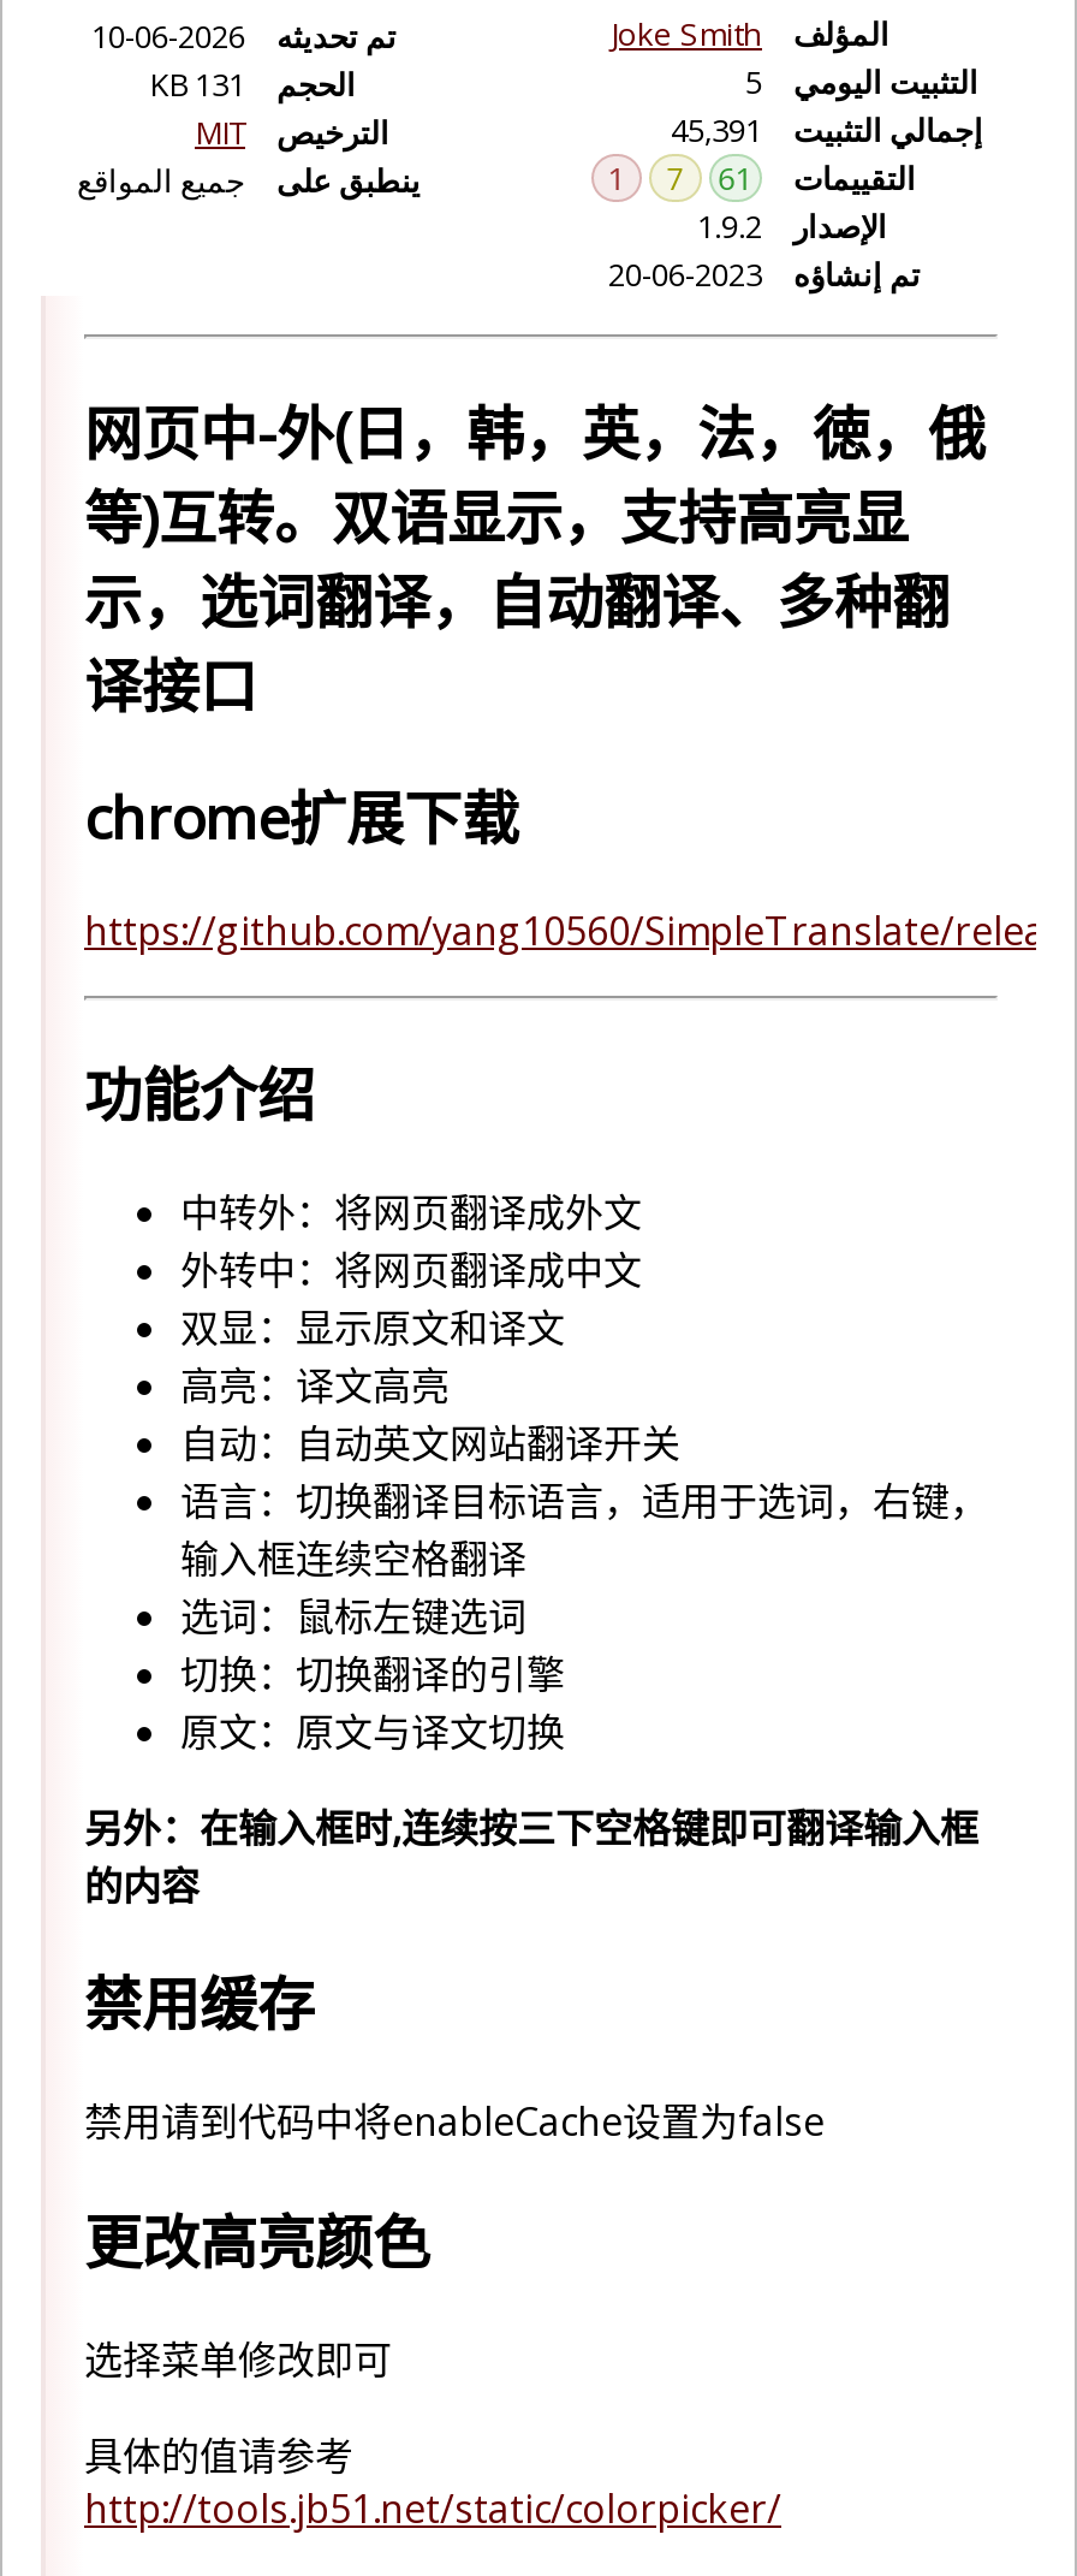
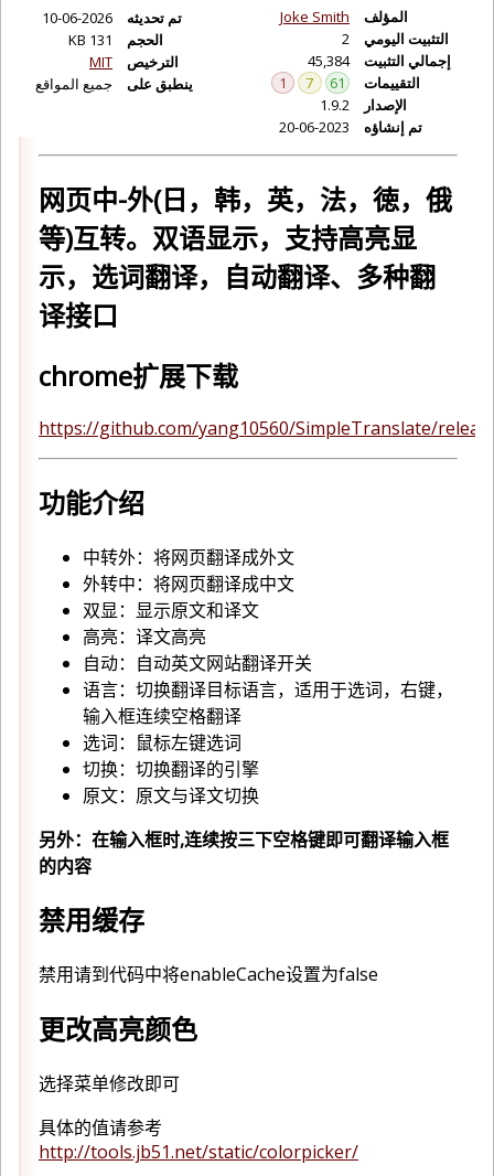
[745,60,978,103] التثبيت اليومي 5 -> [342,29,449,49] التثبيت اليومي 2
[671,108,983,152] إجمالي التثبيت 45,391 -> [308,51,451,71] إجمالي التثبيت 45,384

